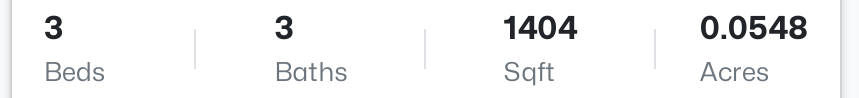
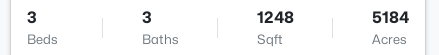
[504,10,578,48] 1404 -> [257,8,294,27] 1248
[700,10,808,48] 0.0548 -> [372,8,409,27] 5184

